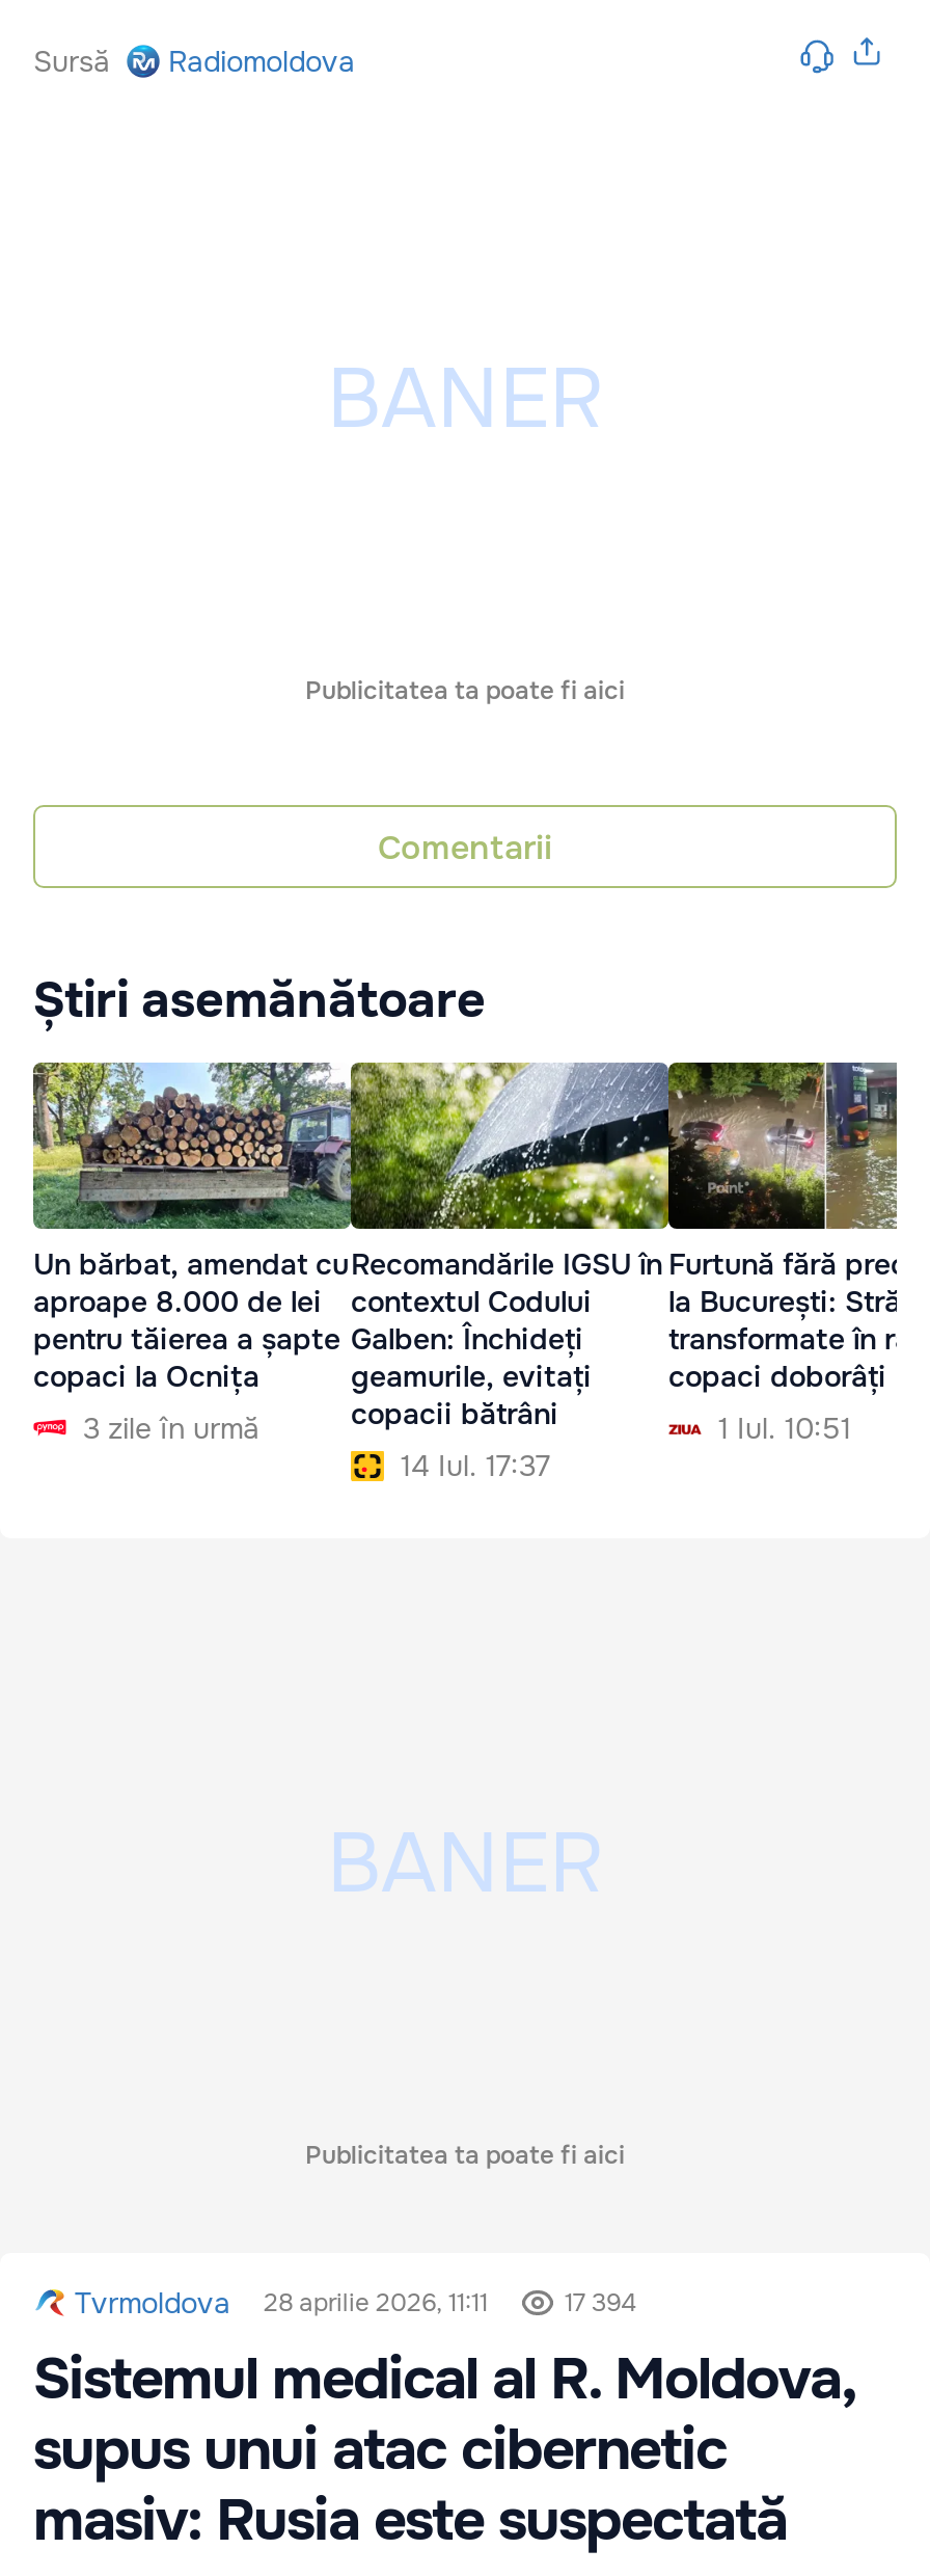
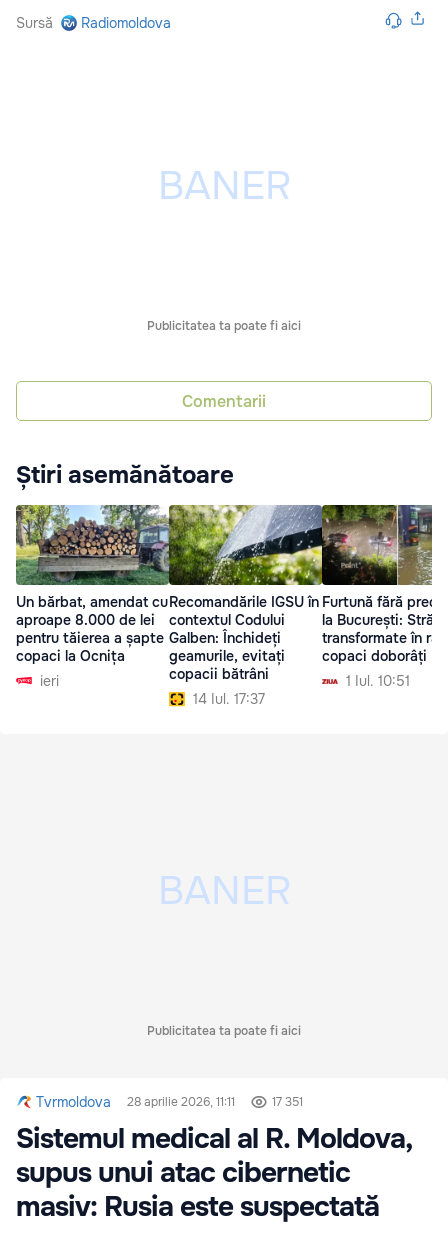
[83,1410,259,1448] 3 zile în urmă -> [40,672,59,690] ieri
[565,2286,637,2320] 17 394 -> [272,1094,303,1110] 17 351

